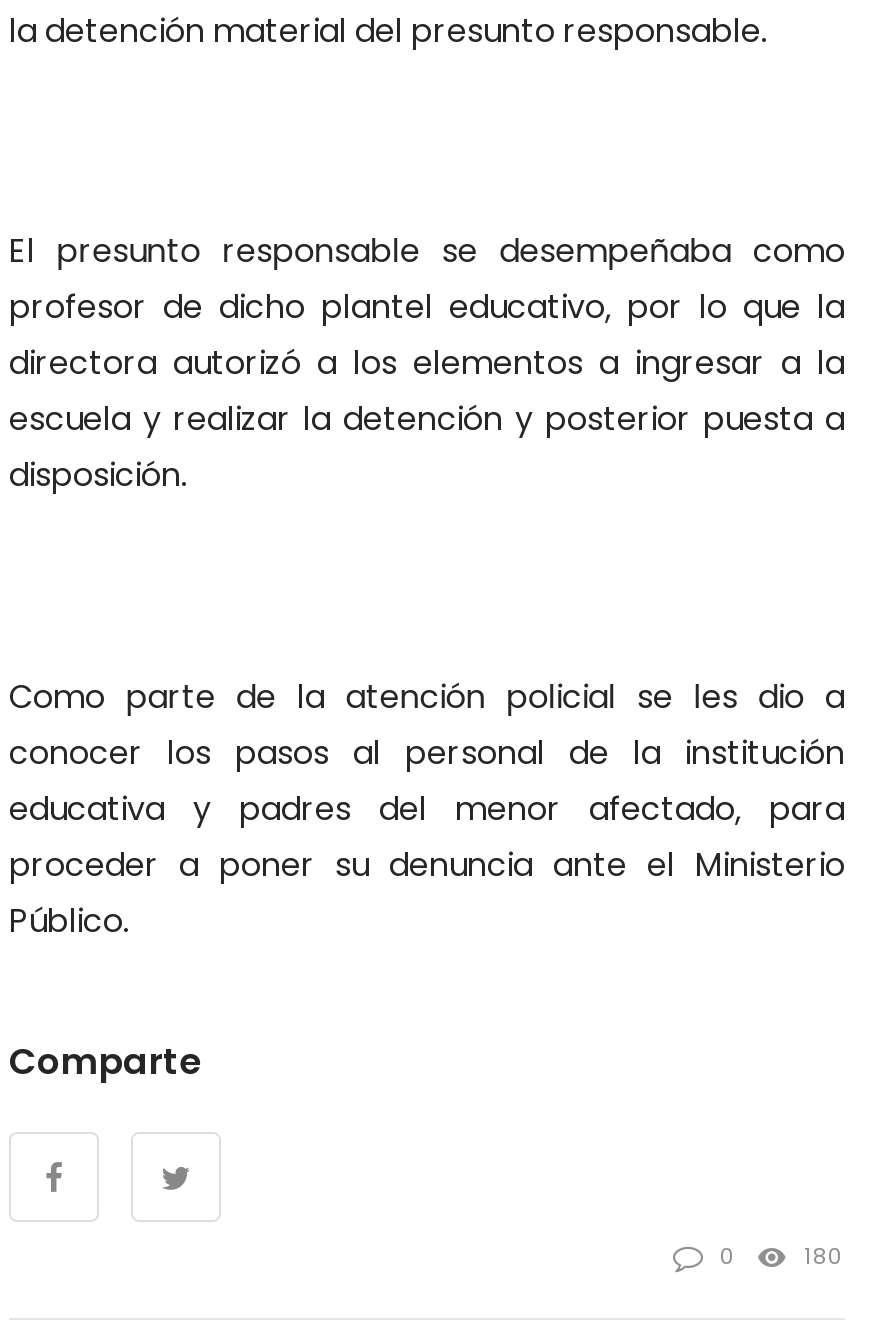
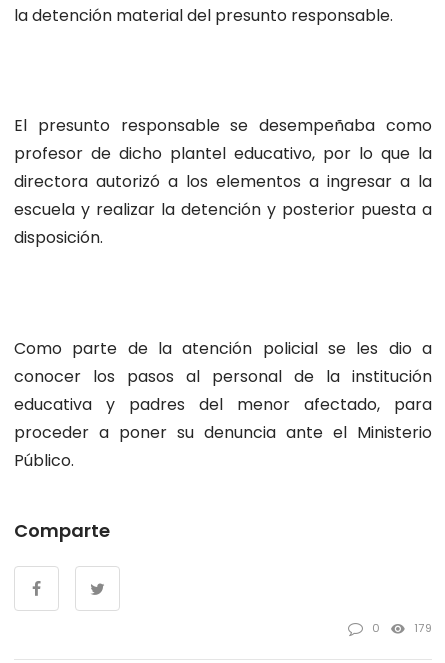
[804,1239,845,1271] 180 -> [413,619,432,635] 179

